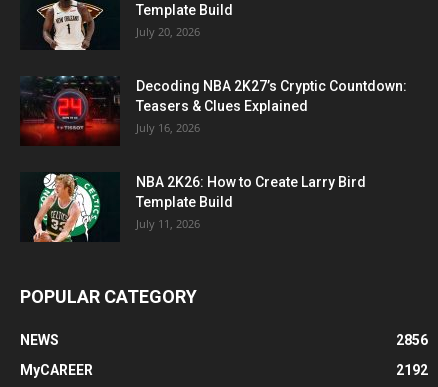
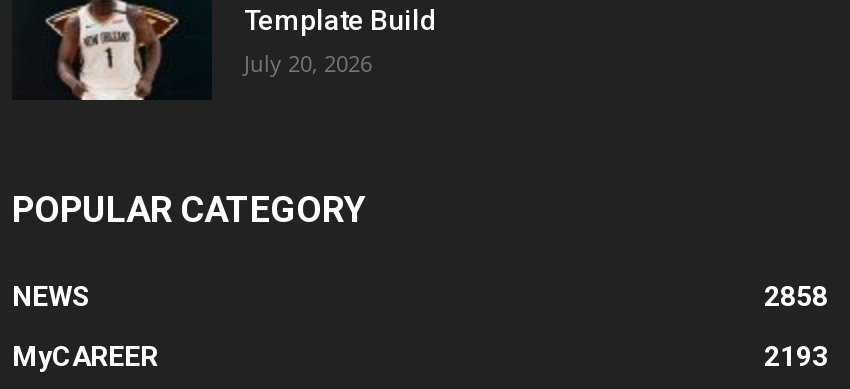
[20,75,407,231] [image] | Decoding NBA 2K27’s Cryptic Countdown: | Teasers & Clues Explained | July 16, 2026 | NBA 2K26: How to Create Larry Bird | Template Build | July 11, 2026 -> none
[33,170,103,243] [image] -> none
[396,332,428,348] 2856 -> [764,281,828,313] 2858
[396,362,428,378] 2192 -> [764,341,828,373] 2193

